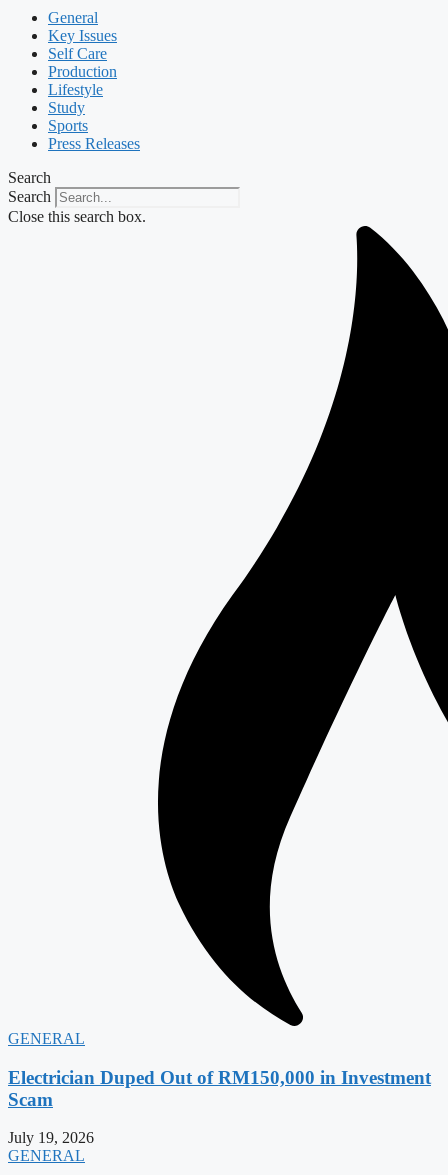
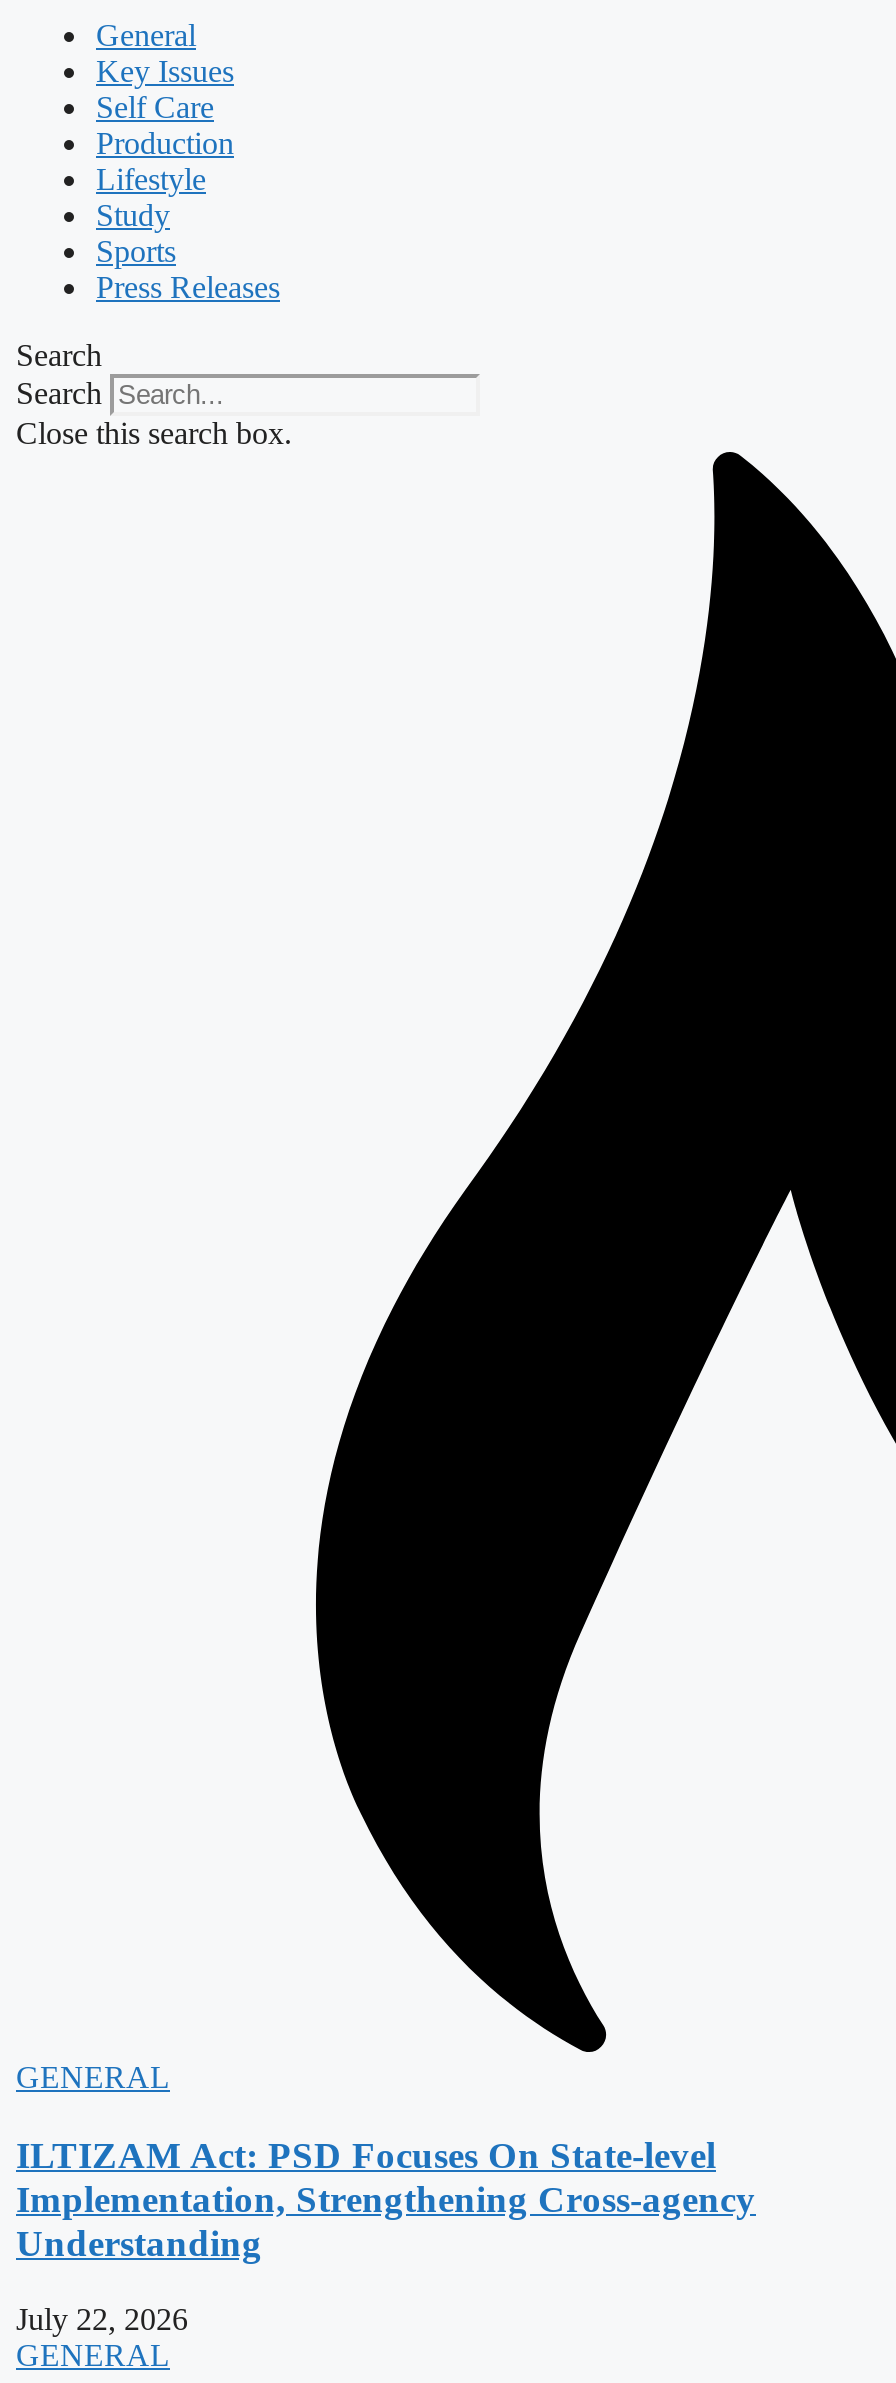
[8,1067,431,1110] Electrician Duped Out of RM150,000 in Investment | Scam -> [16,2133,756,2263] ILTIZAM Act: PSD Focuses On State-level | Implementation, Strengthening Cross-agency | Understanding
[8,1129,94,1146] July 19, 2026 -> [16,2303,188,2337] July 22, 2026

